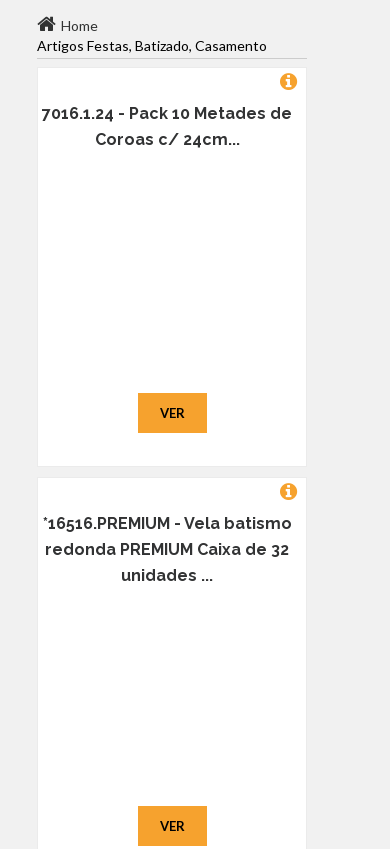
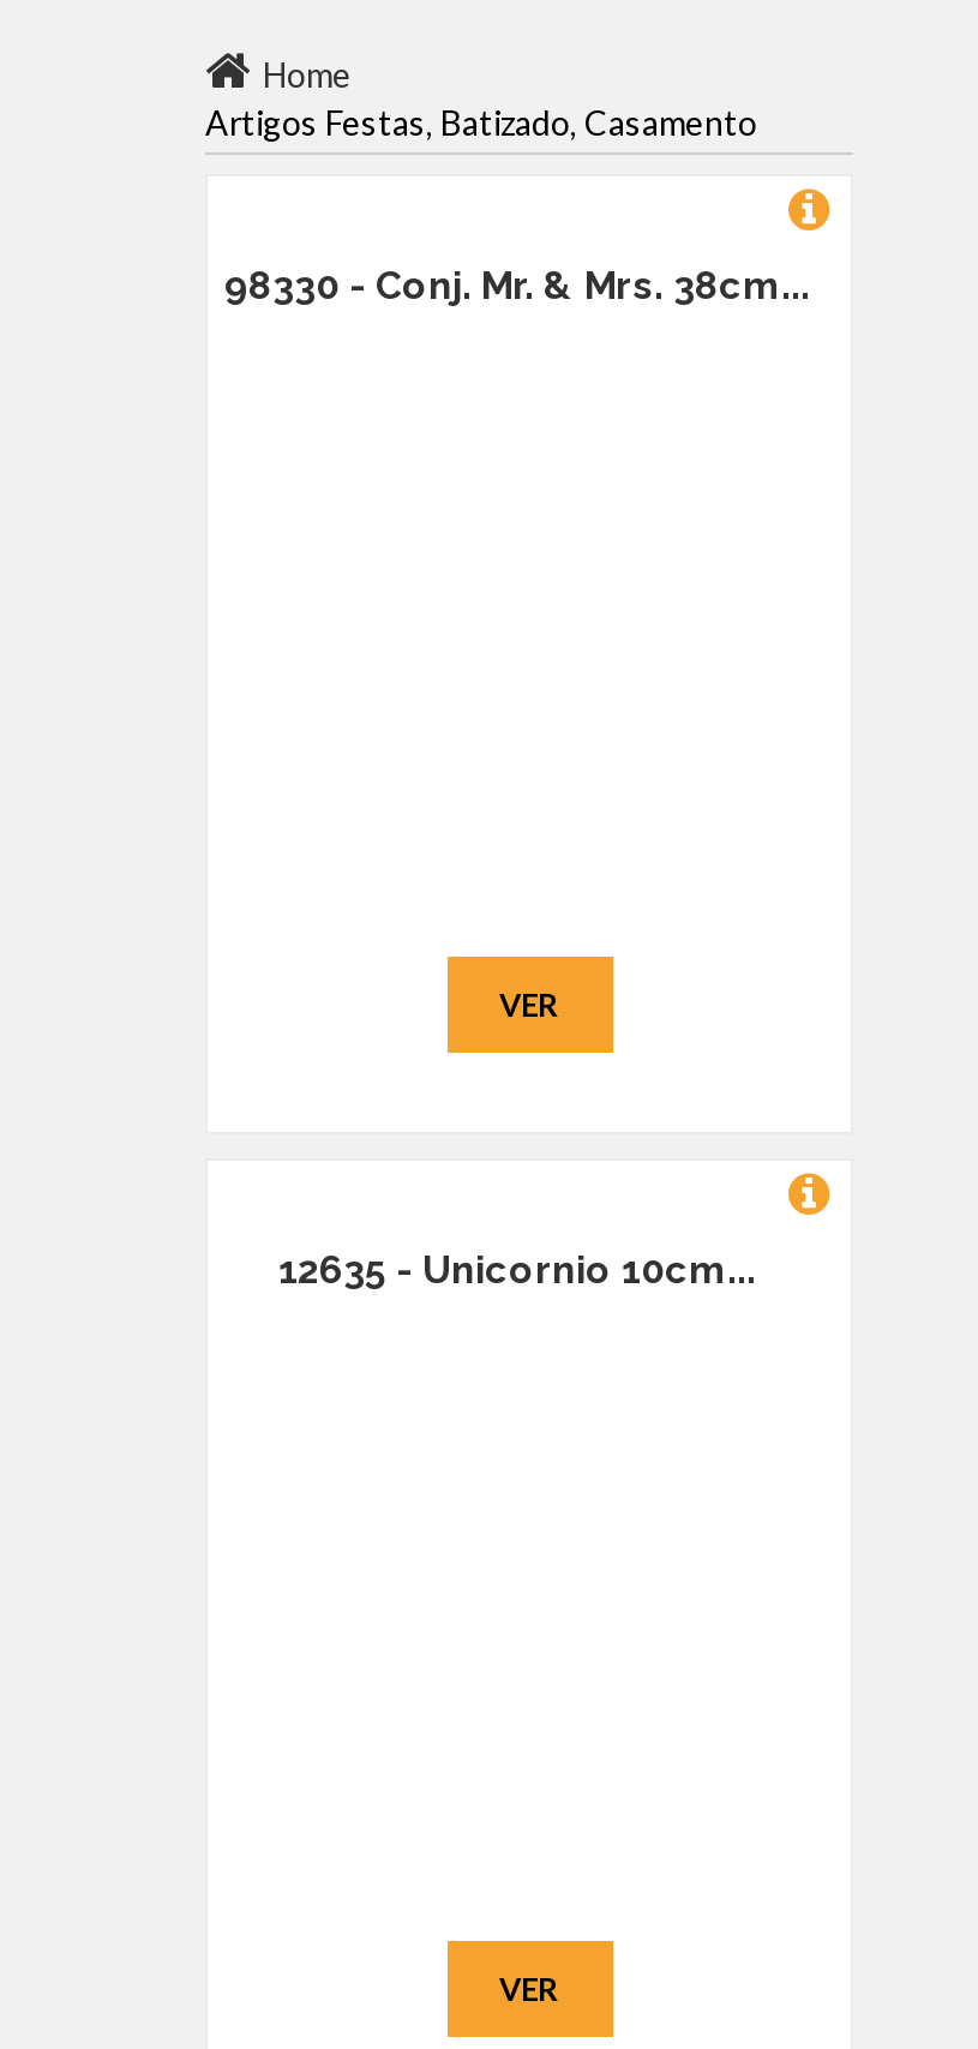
[42,104,292,149] 7016.1.24 - Pack 10 Metades de | Coroas c/ 24cm... -> [224,263,810,308] 98330 - Conj. Mr. & Mrs. 38cm...
[42,514,291,585] *16516.PREMIUM - Vela batismo | redonda PREMIUM Caixa de 32 | unidades ... -> [278,1247,756,1293] 12635 - Unicornio 10cm...

